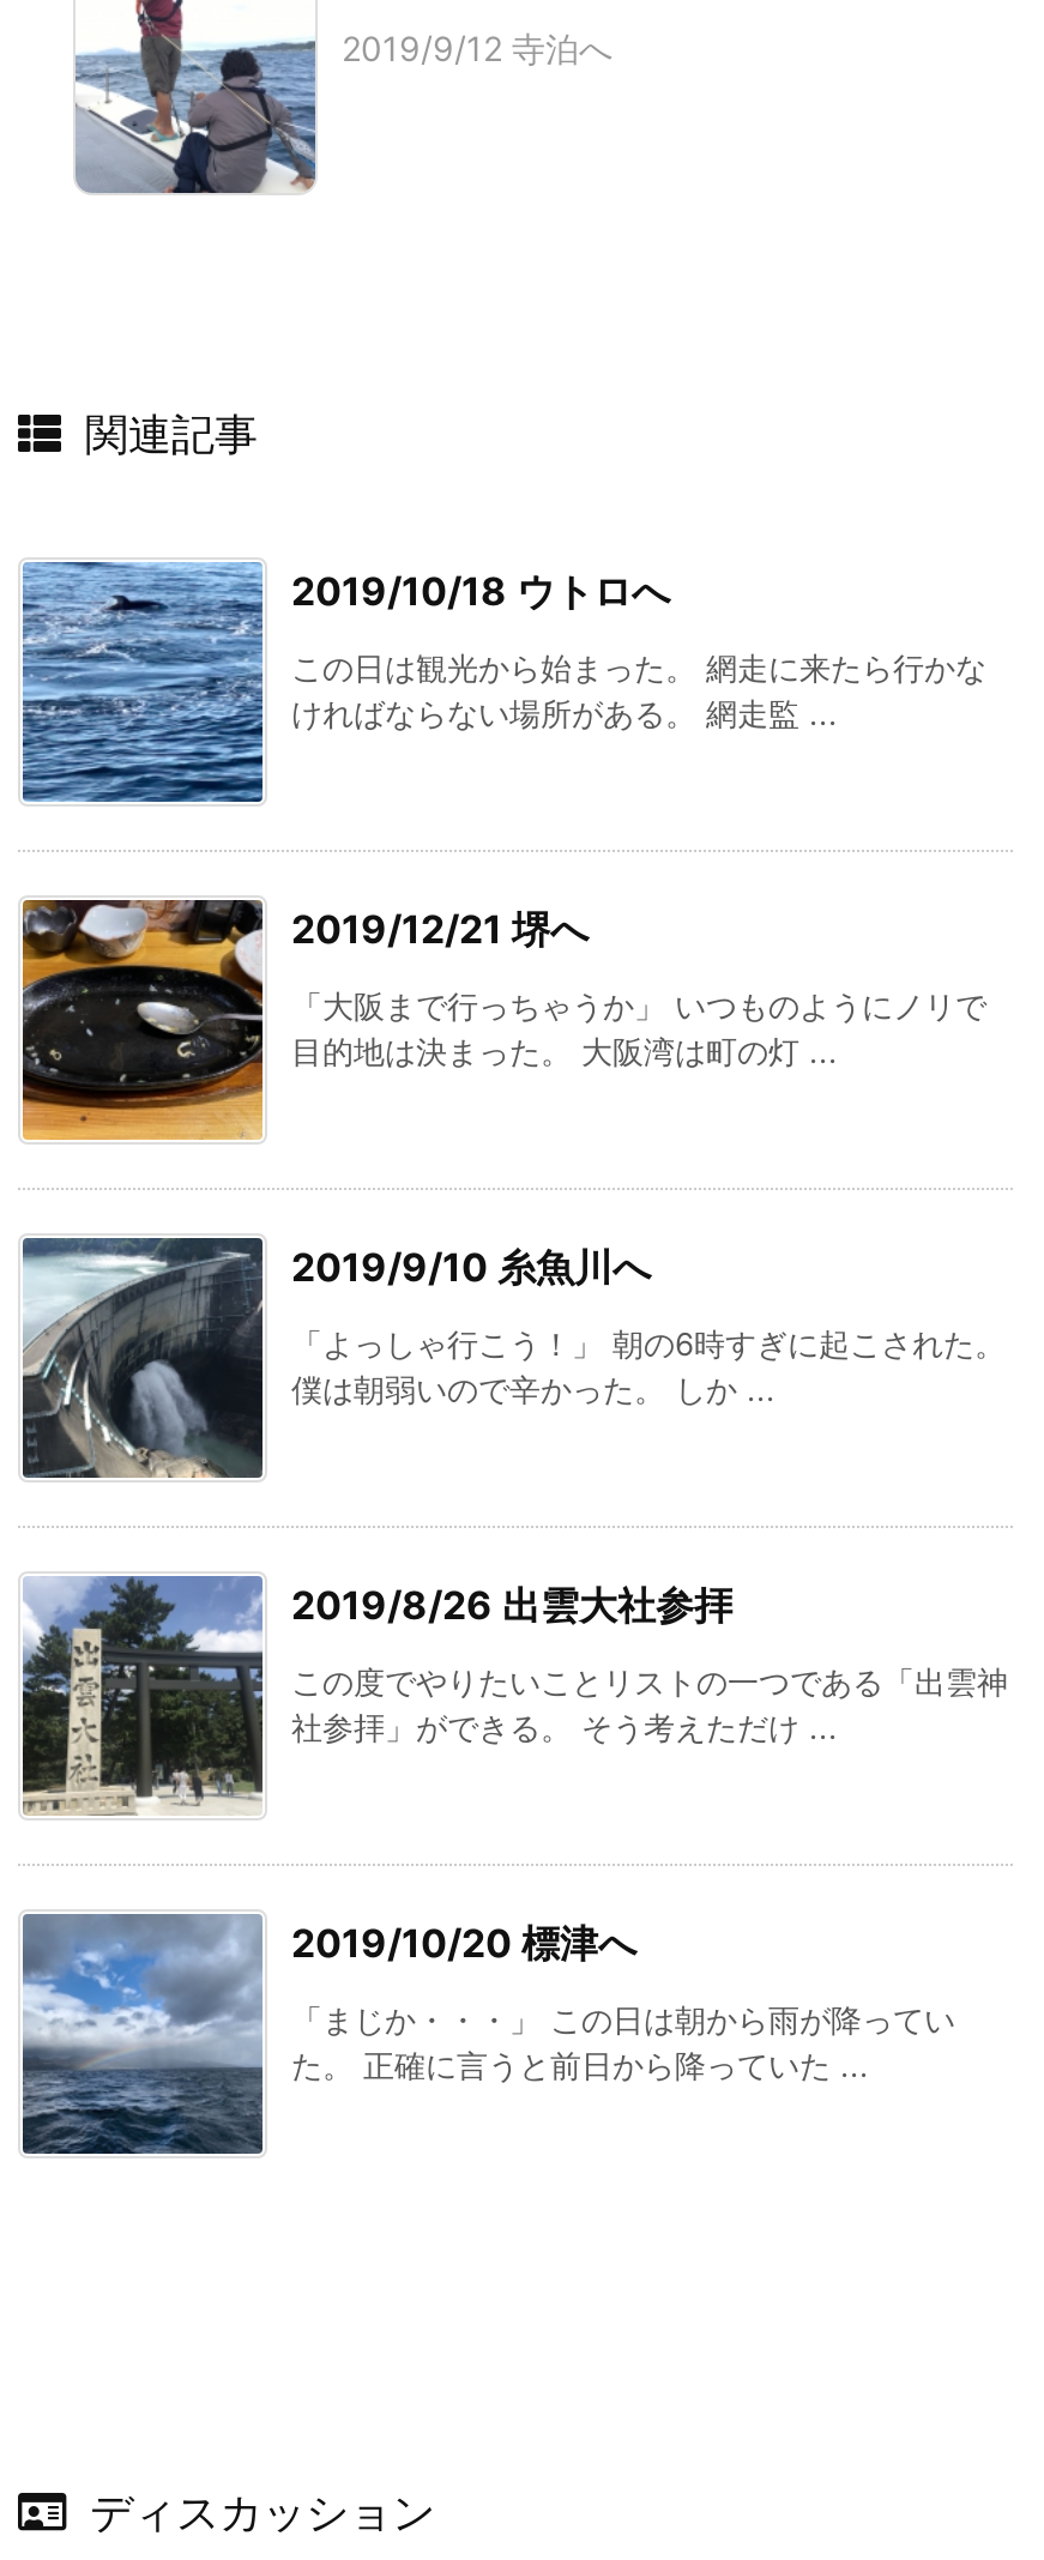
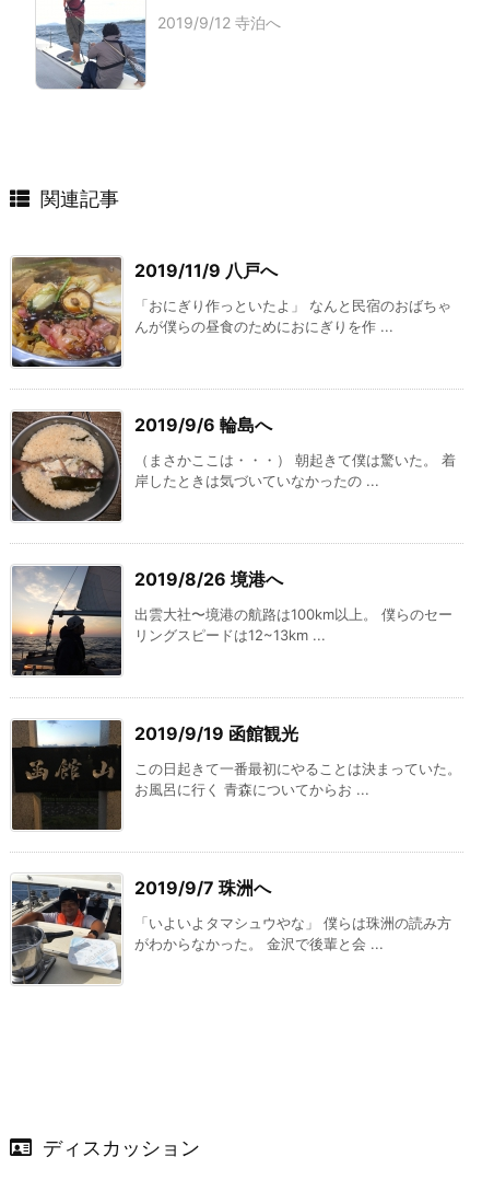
[20,561,670,803] [image] | 2019/10/18 ウトロへ -> [11,256,278,368] [image] | 2019/11/9 八戸へ
[291,649,986,733] この日は観光から始まった。 網走に来たら行かな | ければならない場所がある。 網走監 ... -> [134,296,451,335] 「おにぎり作っといたよ」 なんと民宿のおばちゃ | んが僕らの昼食のためにおにぎりを作 ...
[20,899,589,1141] [image] | 2019/12/21 堺へ -> [11,410,272,522] [image] | 2019/9/6 輪島へ
[291,987,986,1071] 「大阪まで行っちゃうか」 いつものようにノリで | 目的地は決まった。 大阪湾は町の灯 ... -> [134,451,456,489] （まさかここは・・・） 朝起きて僕は驚いた。 着 | 岸したときは気づいていなかったの ...
[20,1237,651,1479] [image] | 2019/9/10 糸魚川へ -> [12,566,283,676] [image] | 2019/8/26 境港へ
[291,1325,1006,1409] 「よっしゃ行こう！」 朝の6時すぎに起こされた。 | 僕は朝弱いので辛かった。 しか ... -> [134,605,452,643] 出雲大社〜境港の航路は100km以上。 僕らのセー | リングスピードは12~13km ...
[20,1575,732,1817] [image] | 2019/8/26 出雲大社参拝 -> [11,719,298,831] [image] | 2019/9/19 函館観光
[291,1663,1008,1747] この度でやりたいことリストの一つである「出雲神 | 社参拝」ができる。 そう考えただけ ... -> [134,759,461,798] この日起きて一番最初にやることは決まっていた。 | お風呂に行く 青森についてからお ...
[20,1913,636,2155] [image] | 2019/10/20 標津へ -> [12,875,271,984] [image] | 2019/9/7 珠洲へ
[291,2001,955,2085] 「まじか・・・」 この日は朝から雨が降ってい | た。 正確に言うと前日から降っていた ... -> [134,914,451,952] 「いよいよタマシュウやな」 僕らは珠洲の読み方 | がわからなかった。 金沢で後輩と会 ...

